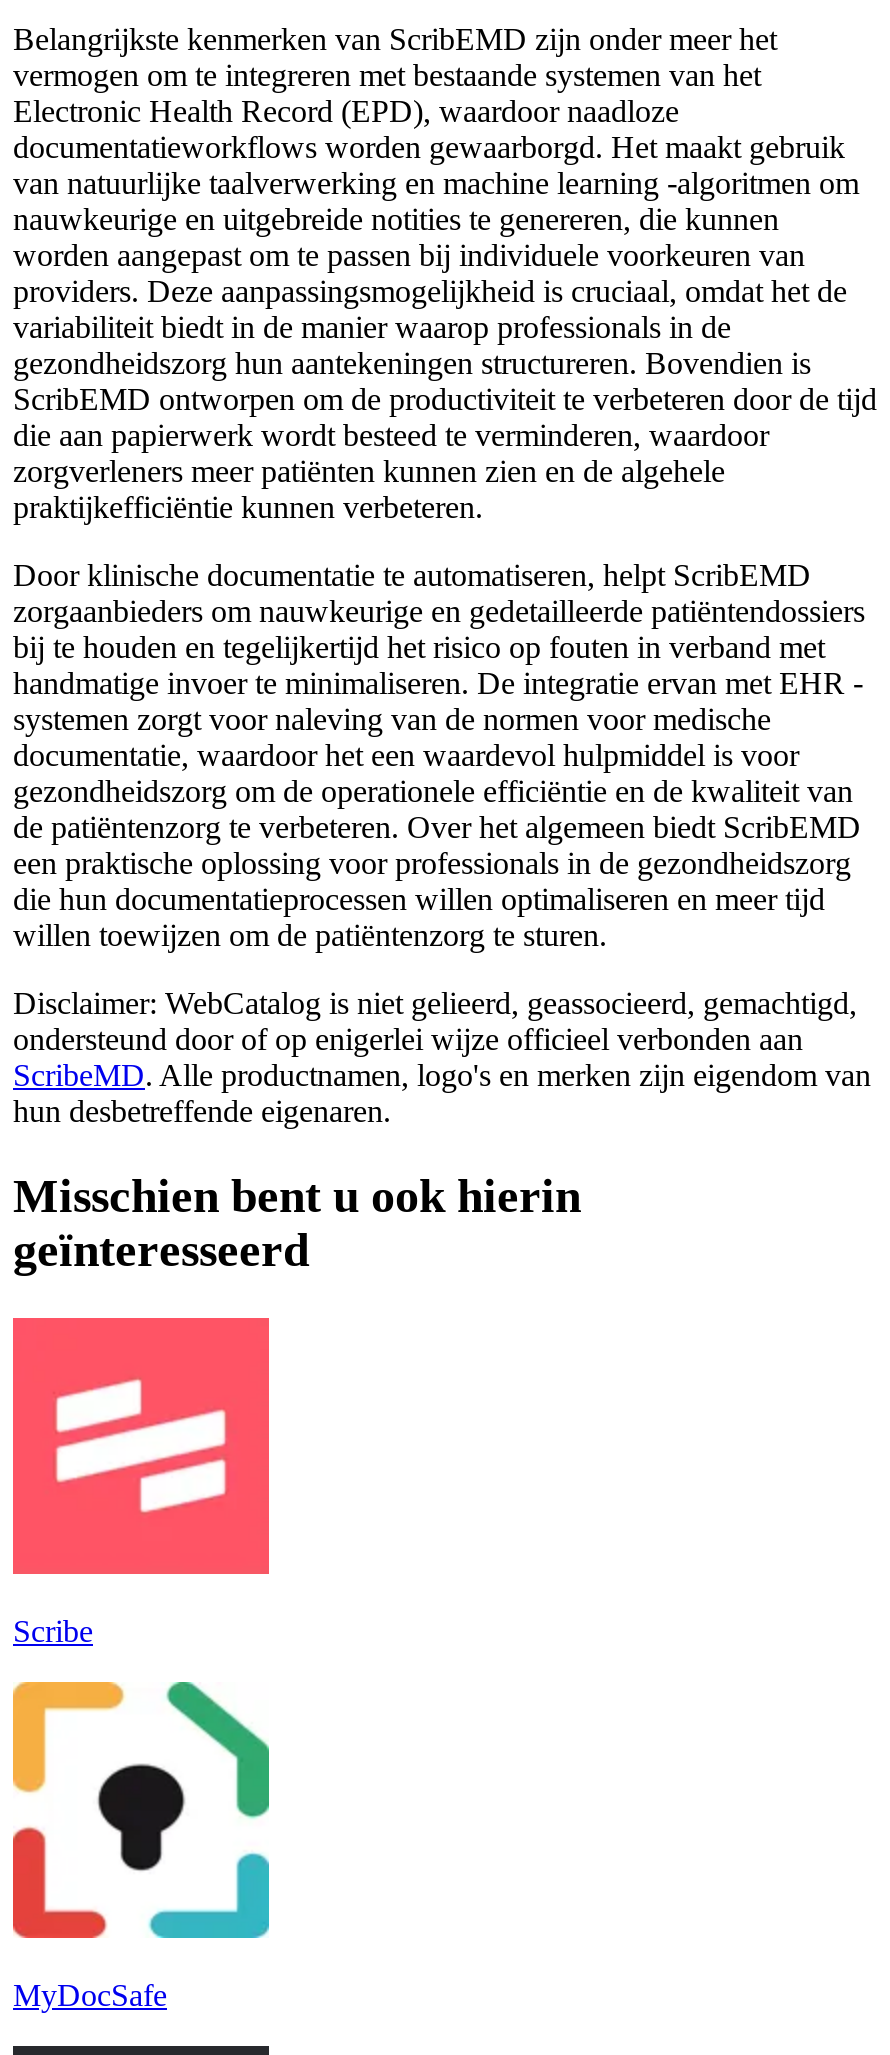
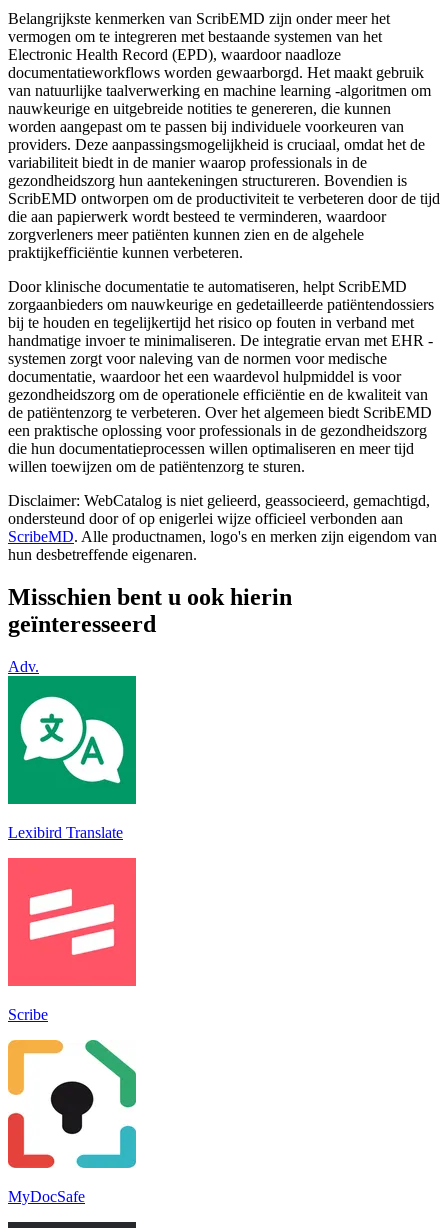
none -> [7,675,137,841] [image] | Lexibird Translate
none -> [8,658,39,675] Adv.

